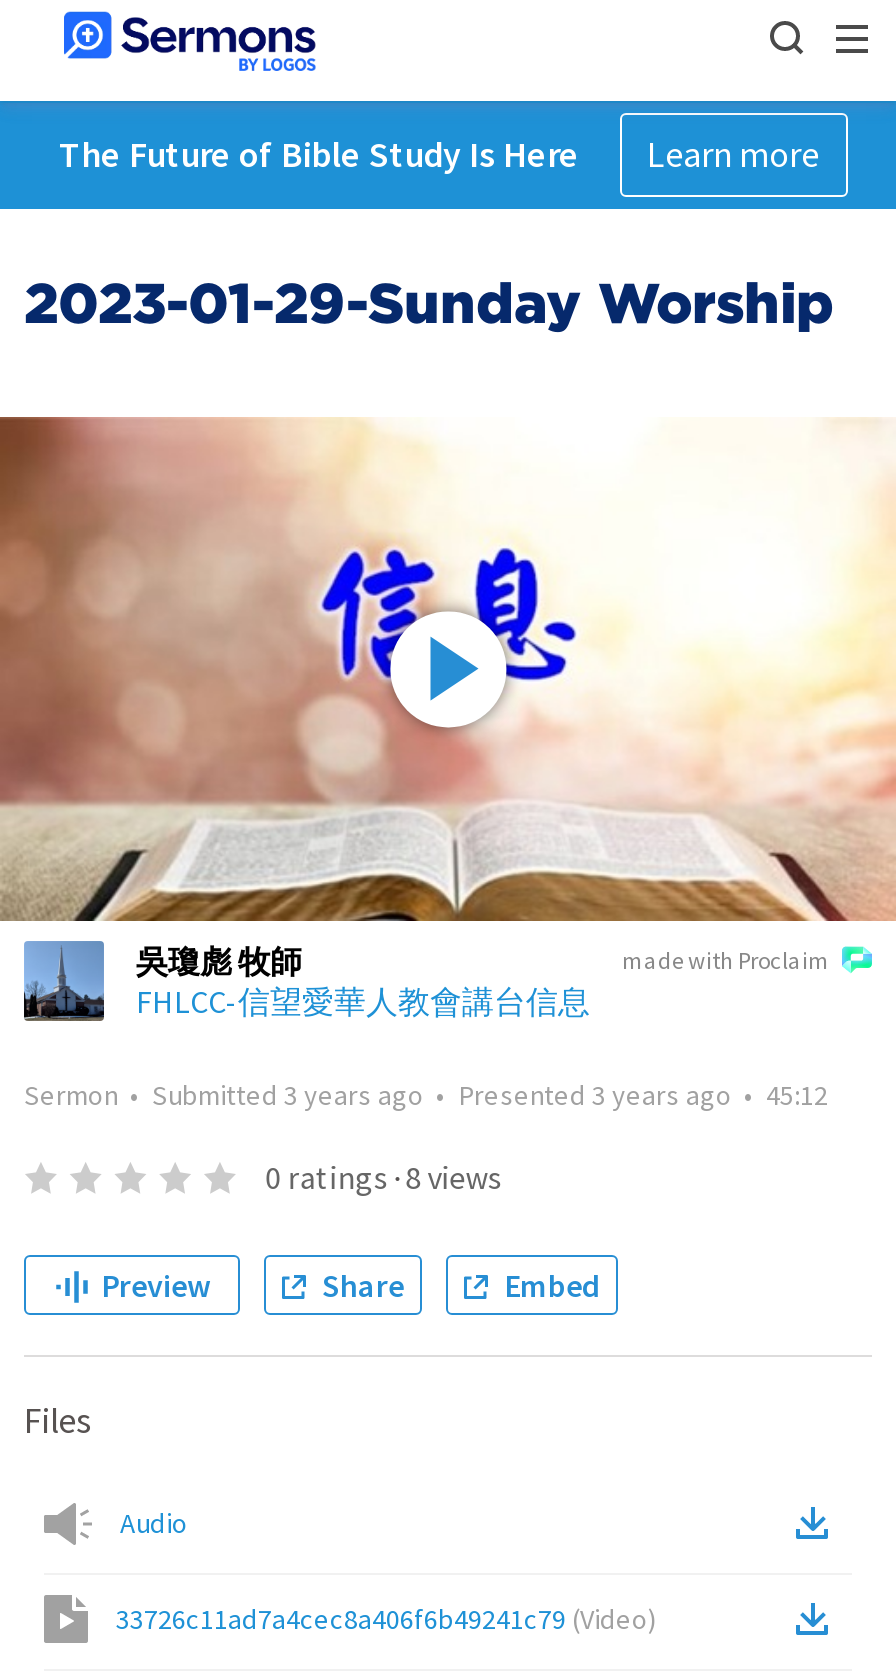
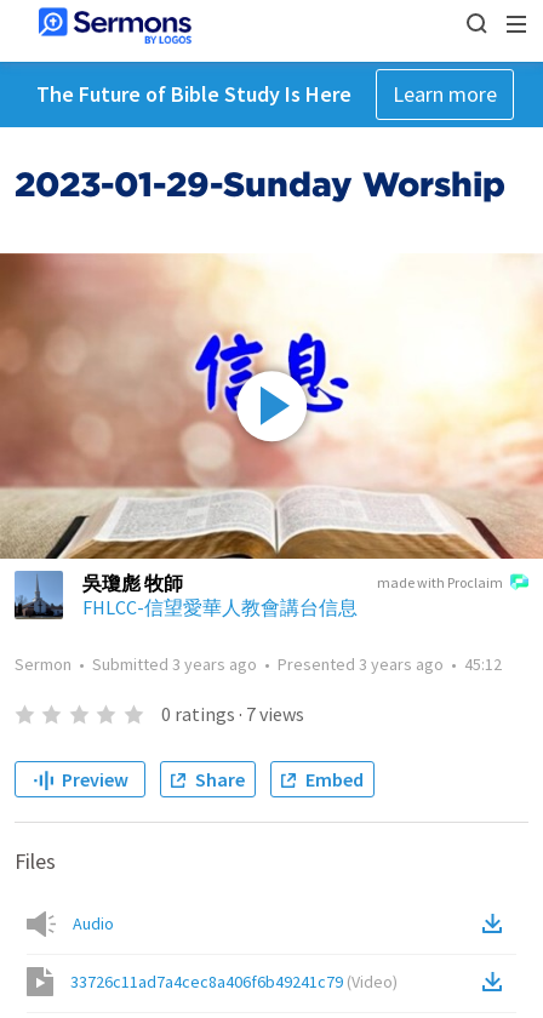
[265,1157,501,1197] 0 ratings · 8 views -> [161,702,304,726] 0 ratings · 7 views

